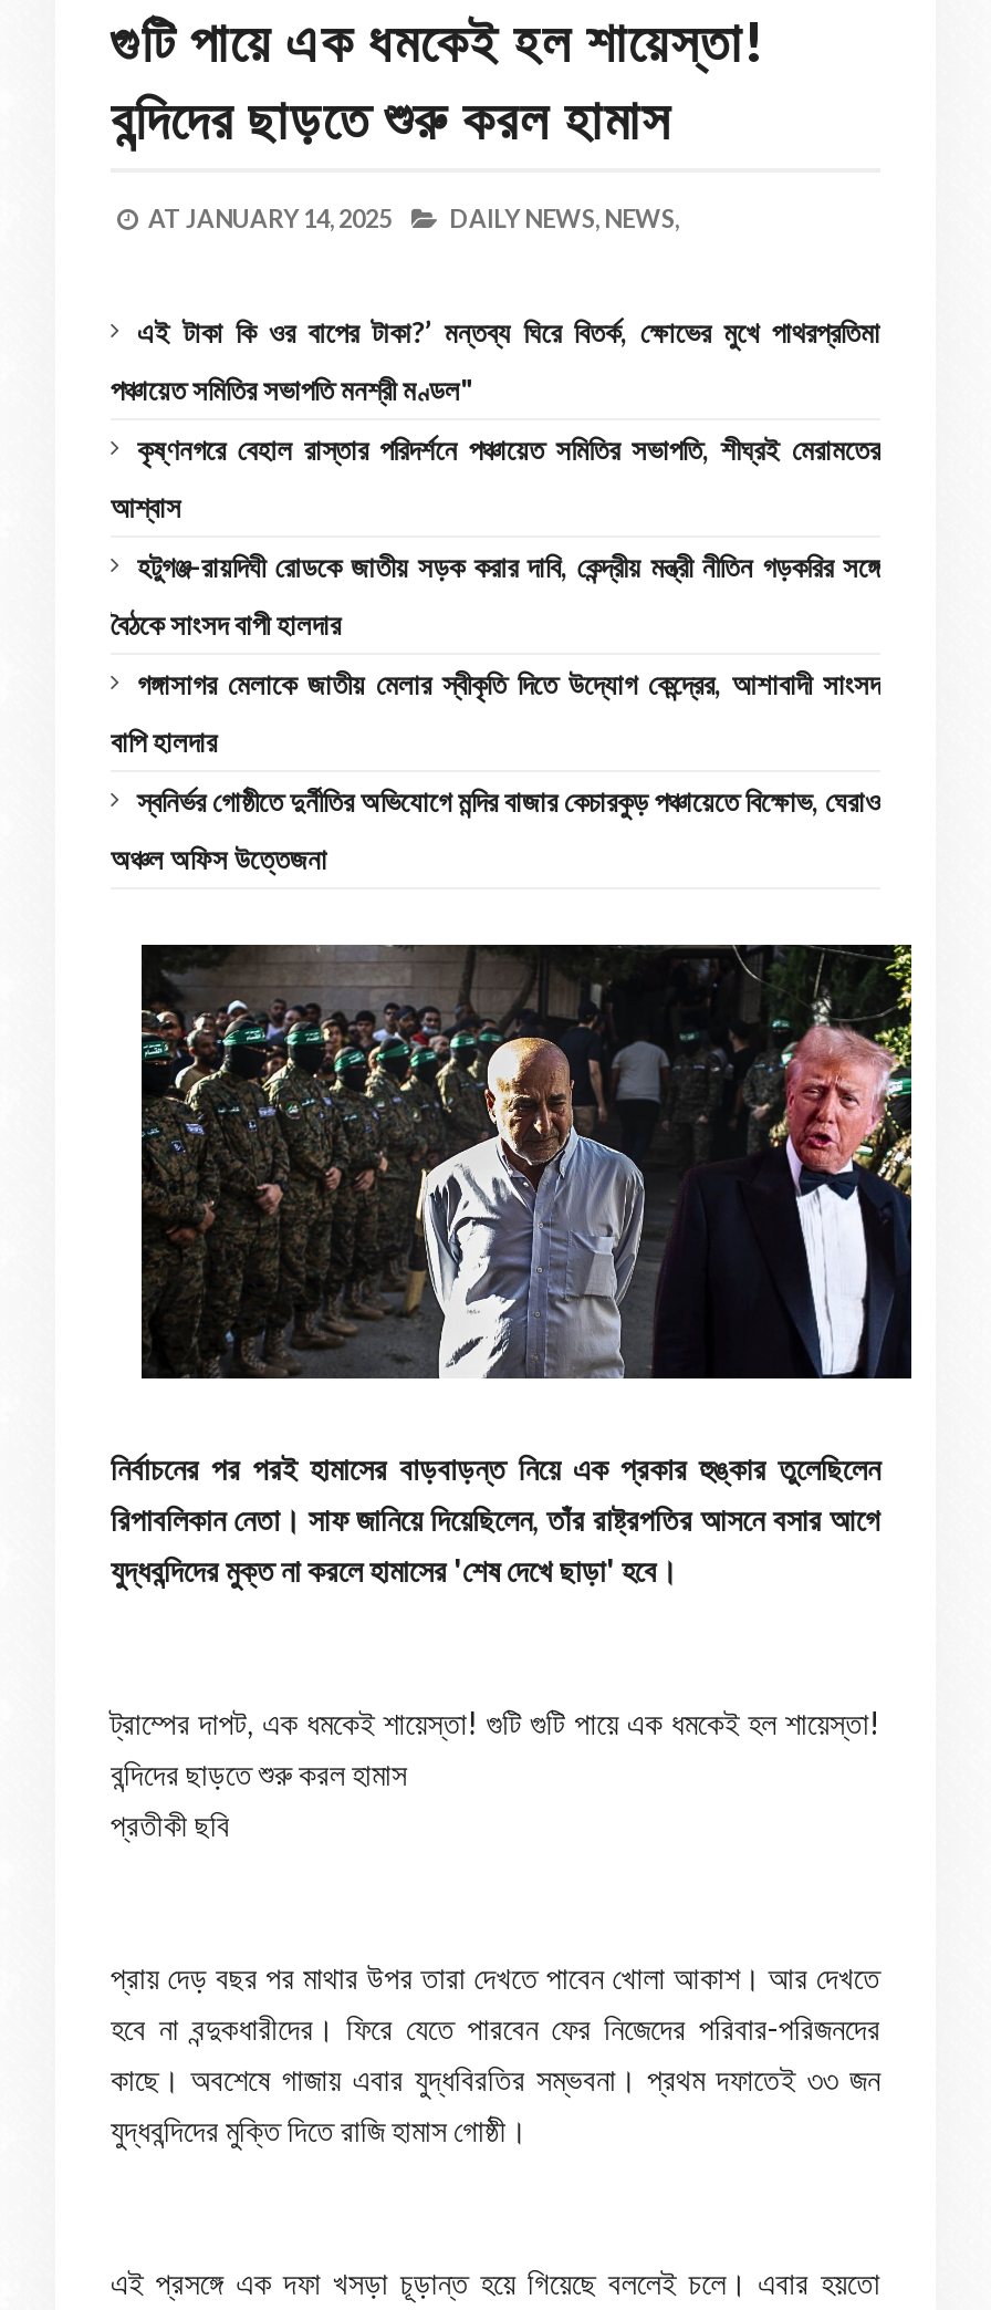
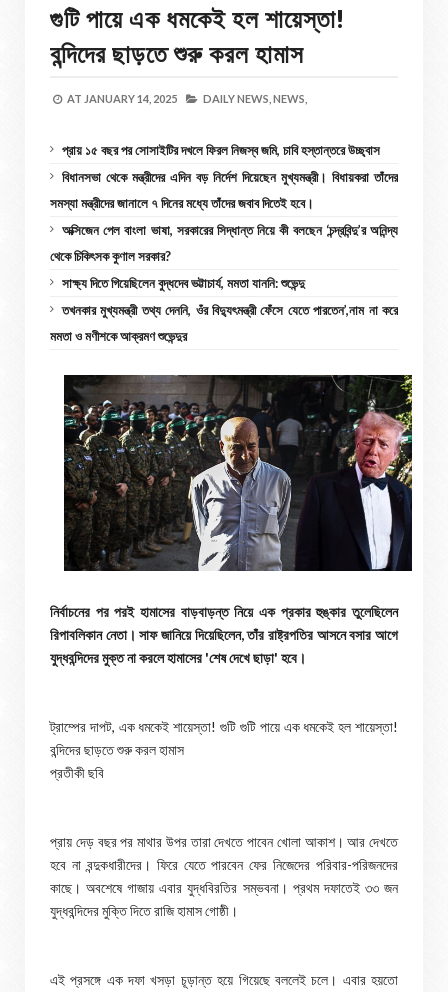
[111,314,880,876] এই টাকা কি ওর বাপের টাকা?’ মন্তব্য ঘিরে বিতর্ক, ক্ষোভের মুখে পাথরপ্রতিমা | পঞ্চায়েত সমিতির সভাপতি মনশ্রী মণ্ডল" | কৃষ্ণনগরে বেহাল রাস্তার পরিদর্শনে পঞ্চায়েত সমিতির সভাপতি, শীঘ্রই মেরামতের | আশ্বাস | হটুগঞ্জ-রায়দিঘী রোডকে জাতীয় সড়ক করার দাবি, কেন্দ্রীয় মন্ত্রী নীতিন গড়করির সঙ্গে | বৈঠকে সাংসদ বাপী হালদার | গঙ্গাসাগর মেলাকে জাতীয় মেলার স্বীকৃতি দিতে উদ্যোগ কেন্দ্রের, আশাবাদী সাংসদ | বাপি হালদার | স্বনির্ভর গোষ্ঠীতে দুর্নীতির অভিযোগে মন্দির বাজার কেচারকুড় পঞ্চায়েতে বিক্ষোভ, ঘেরাও | অঞ্চল অফিস উত্তেজনা -> [50,142,398,344] প্রায় ১৫ বছর পর সোসাইটির দখলে ফিরল নিজস্ব জমি, চাবি হস্তান্তরে উচ্ছ্বাস | বিধানসভা থেকে মন্ত্রীদের এদিন বড় নির্দেশ দিয়েছেন মুখ্যমন্ত্রী। বিধায়করা তাঁদের | সমস্যা মন্ত্রীদের জানালে ৭ দিনের মধ্যে তাঁদের জবাব দিতেই হবে। | অক্সিজেন পেল বাংলা ভাষা, সরকারের সিদ্ধান্ত নিয়ে কী বলছেন ‘চন্দ্রবিন্দু’র অনিন্দ্য | থেকে চিকিৎসক কুণাল সরকার? | সাক্ষ্য দিতে গিয়েছিলেন বুদ্ধদেব ভট্টাচার্য, মমতা যাননি: শুভেন্দু | তখনকার মুখ্যমন্ত্রী তথ্য দেননি, ওঁর বিদ্যুৎমন্ত্রী ফেঁসে যেতে পারতেন’,নাম না করে | মমতা ও মণীশকে আক্রমণ শুভেন্দুর

